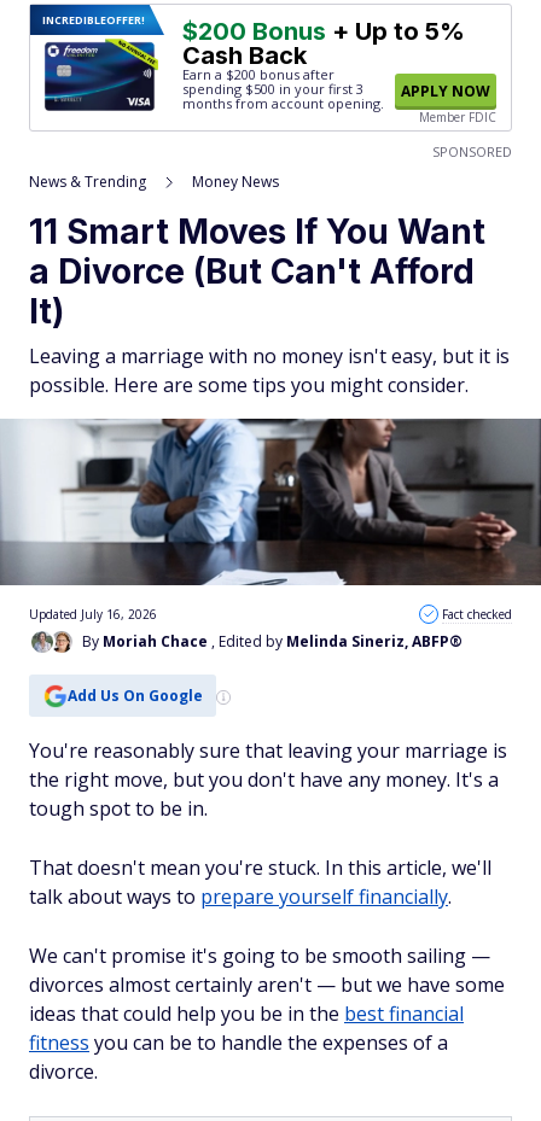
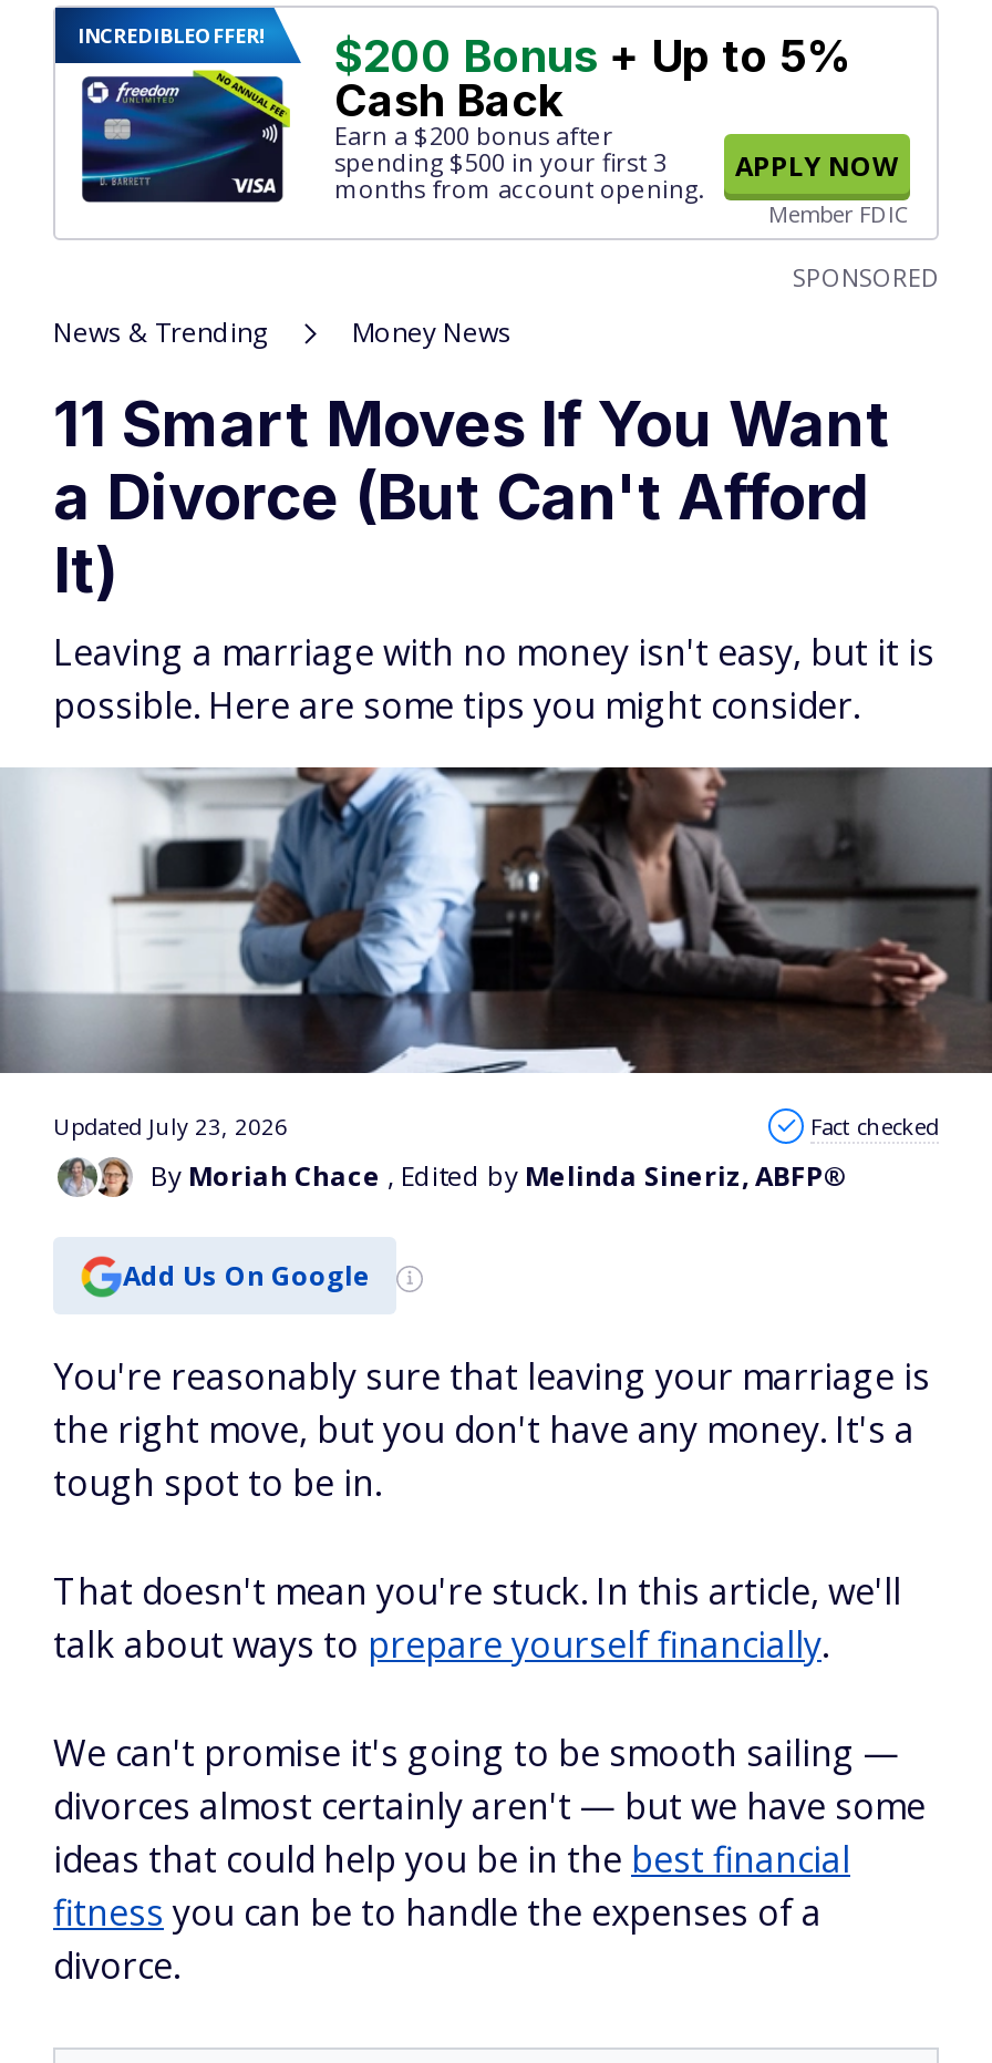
[29,606,157,623] Updated July 16, 2026 -> [53,1111,288,1142] Updated July 23, 2026

